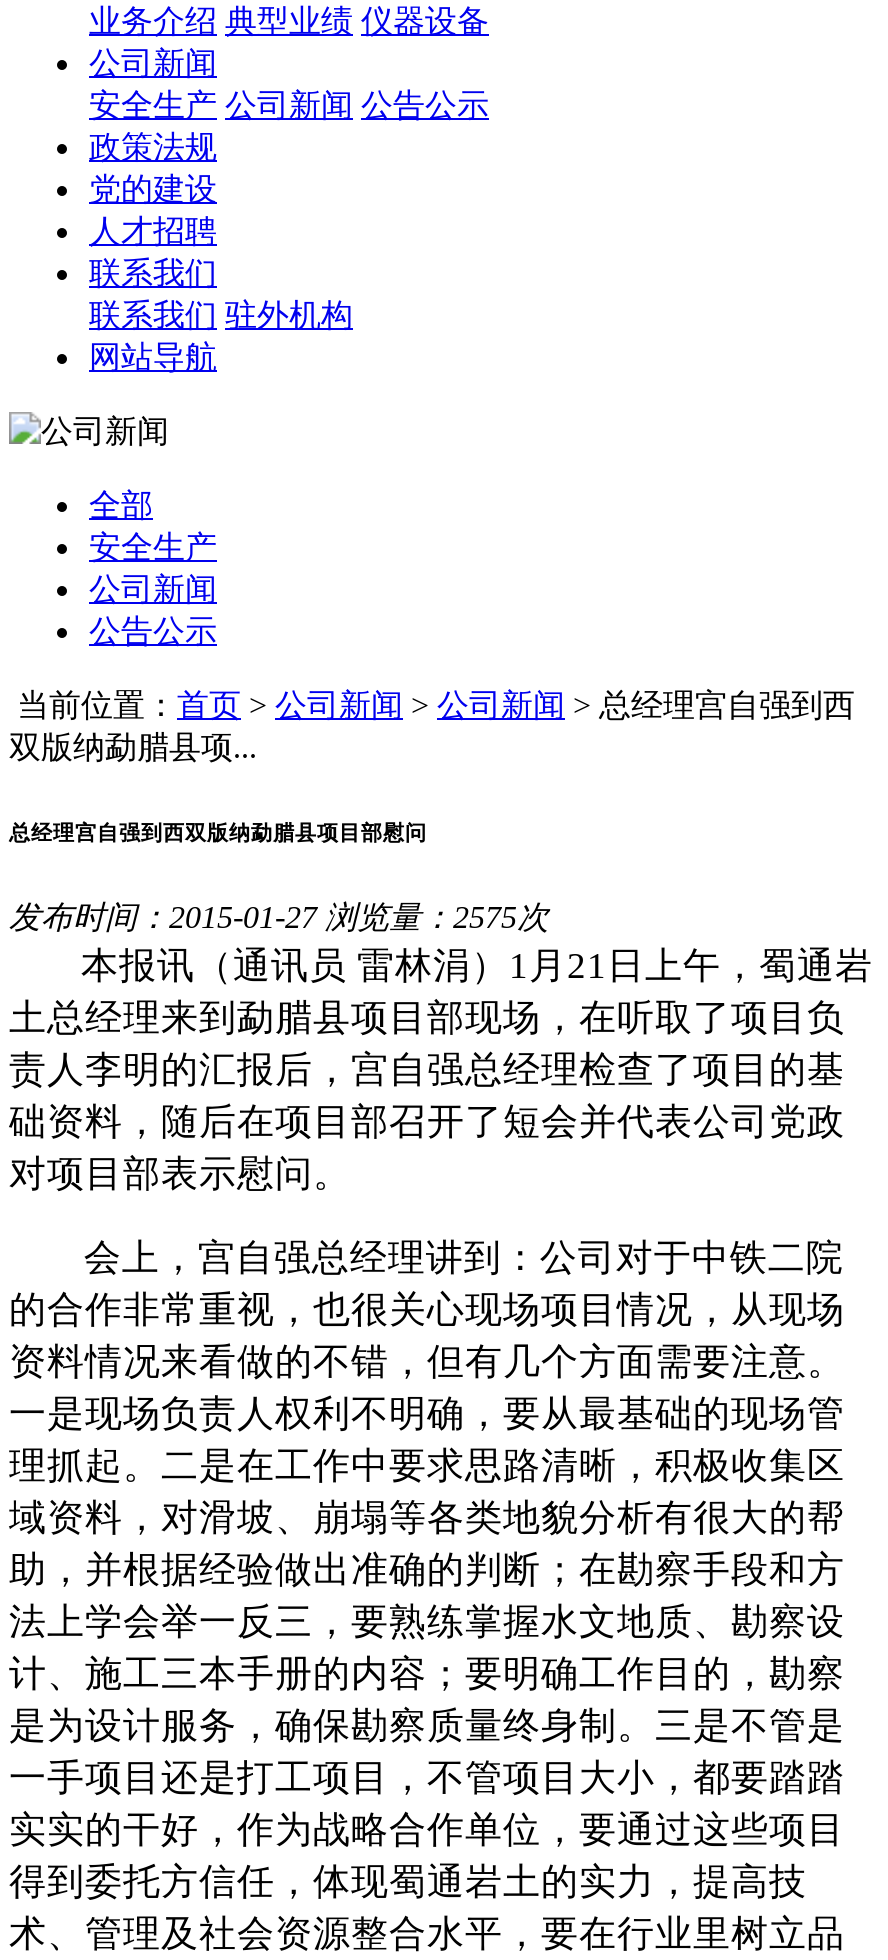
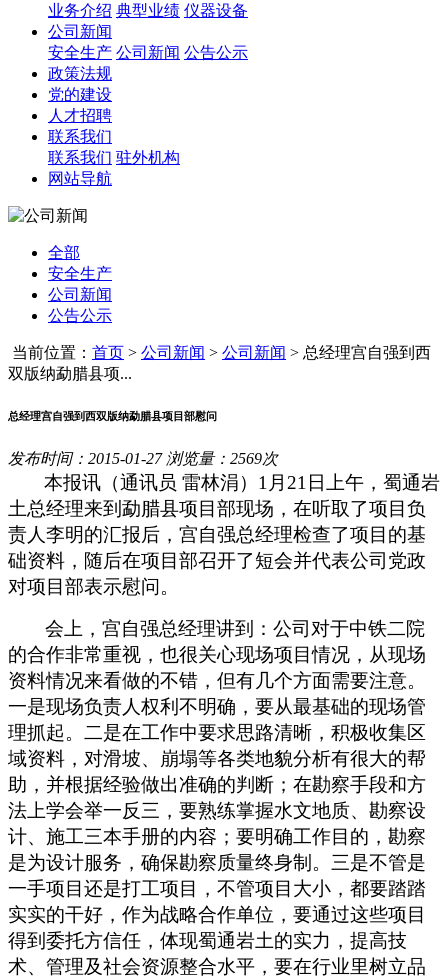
[9,900,549,934] 发布时间：2015-01-27 浏览量：2575次 -> [8,450,278,467] 发布时间：2015-01-27 浏览量：2569次

